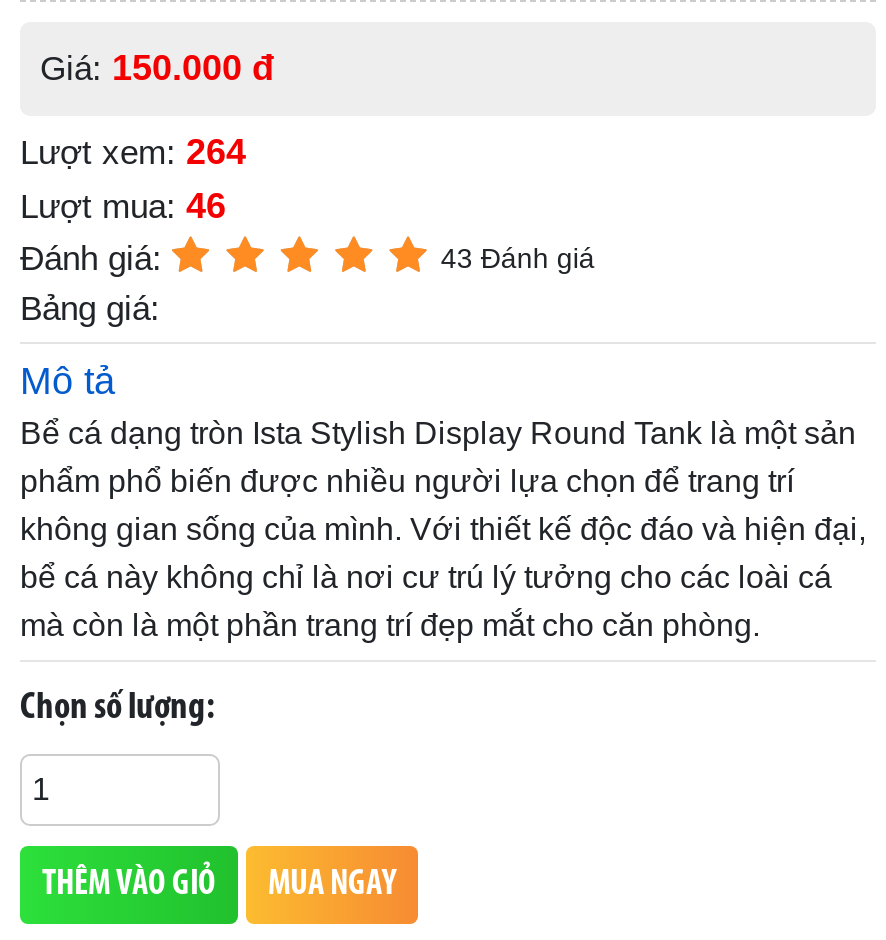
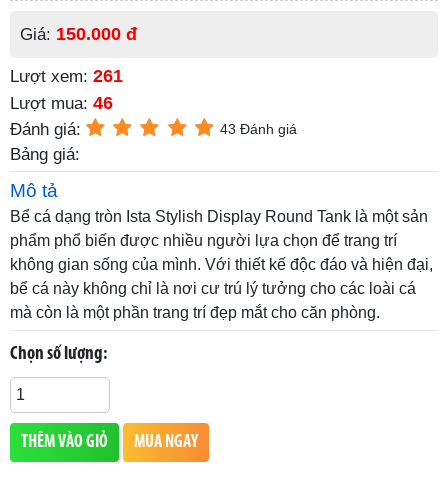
[20,132,246,172] Lượt xem: 264 -> [10,66,123,86] Lượt xem: 261

